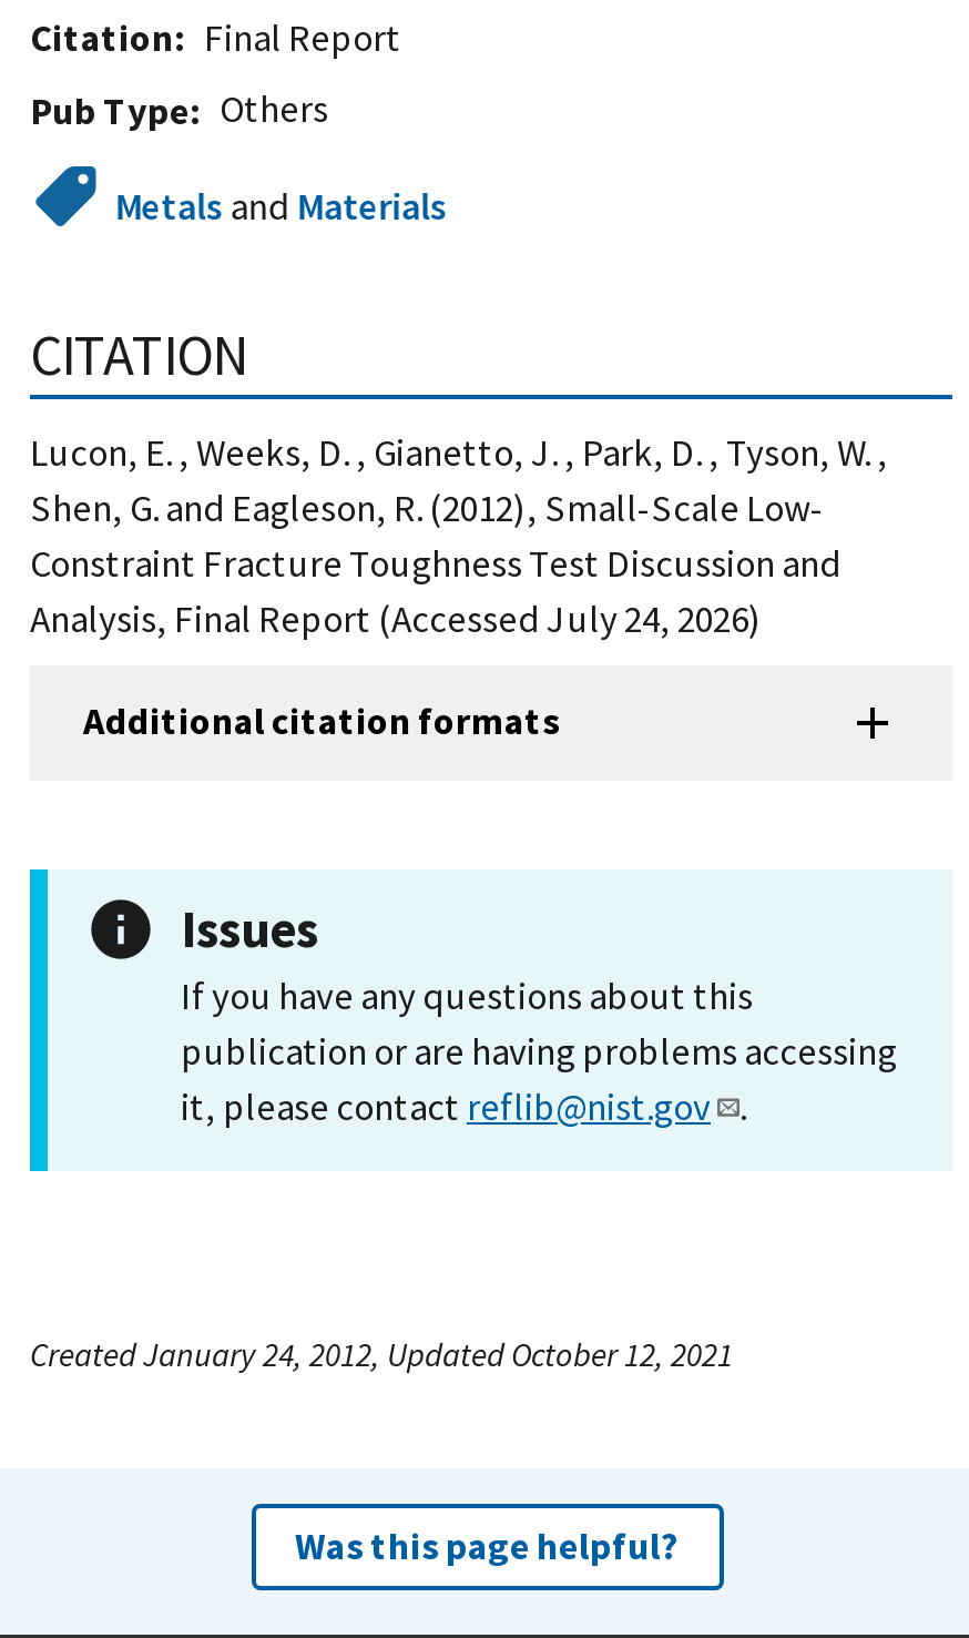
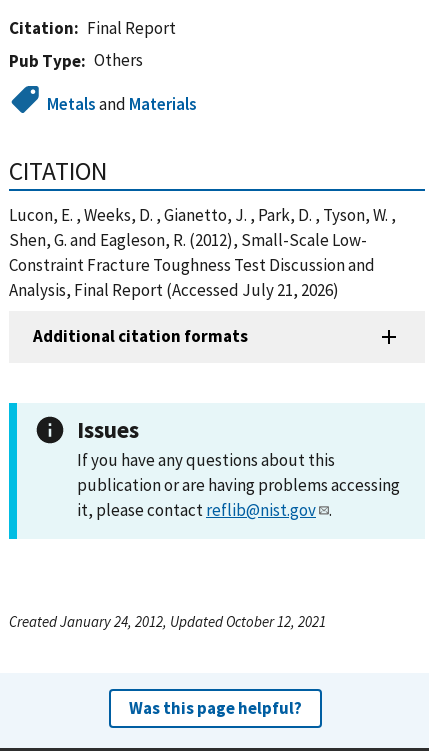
[30,594,762,643] Analysis, Final Report (Accessed July 24, 2026) -> [9,279,339,301] Analysis, Final Report (Accessed July 21, 2026)

